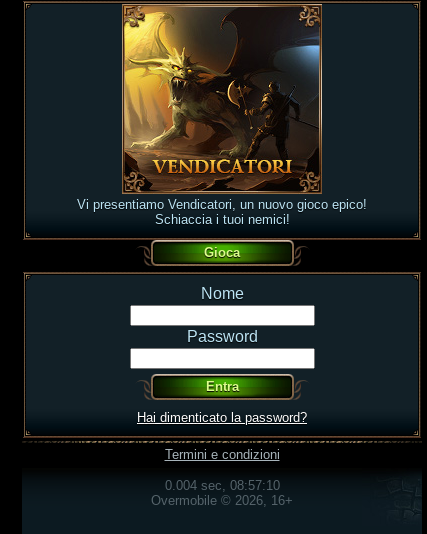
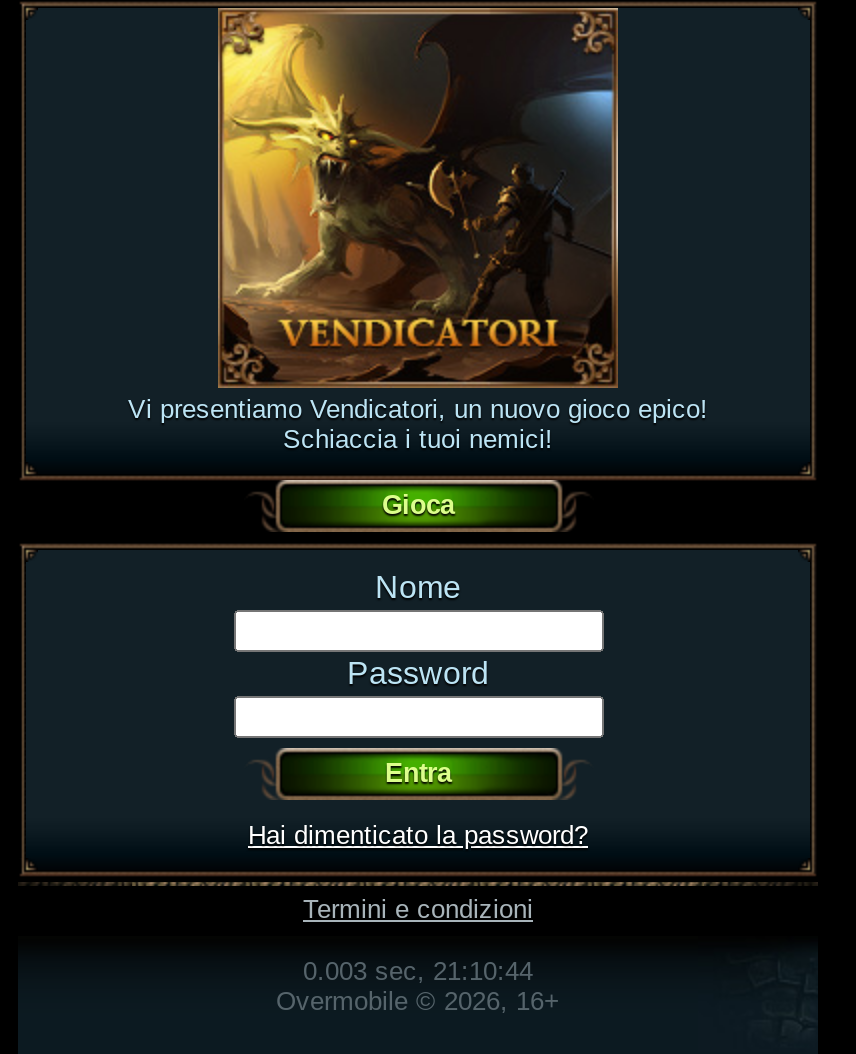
[164,477,279,492] 0.004 sec, 08:57:10 -> [303,955,533,985] 0.003 sec, 21:10:44

